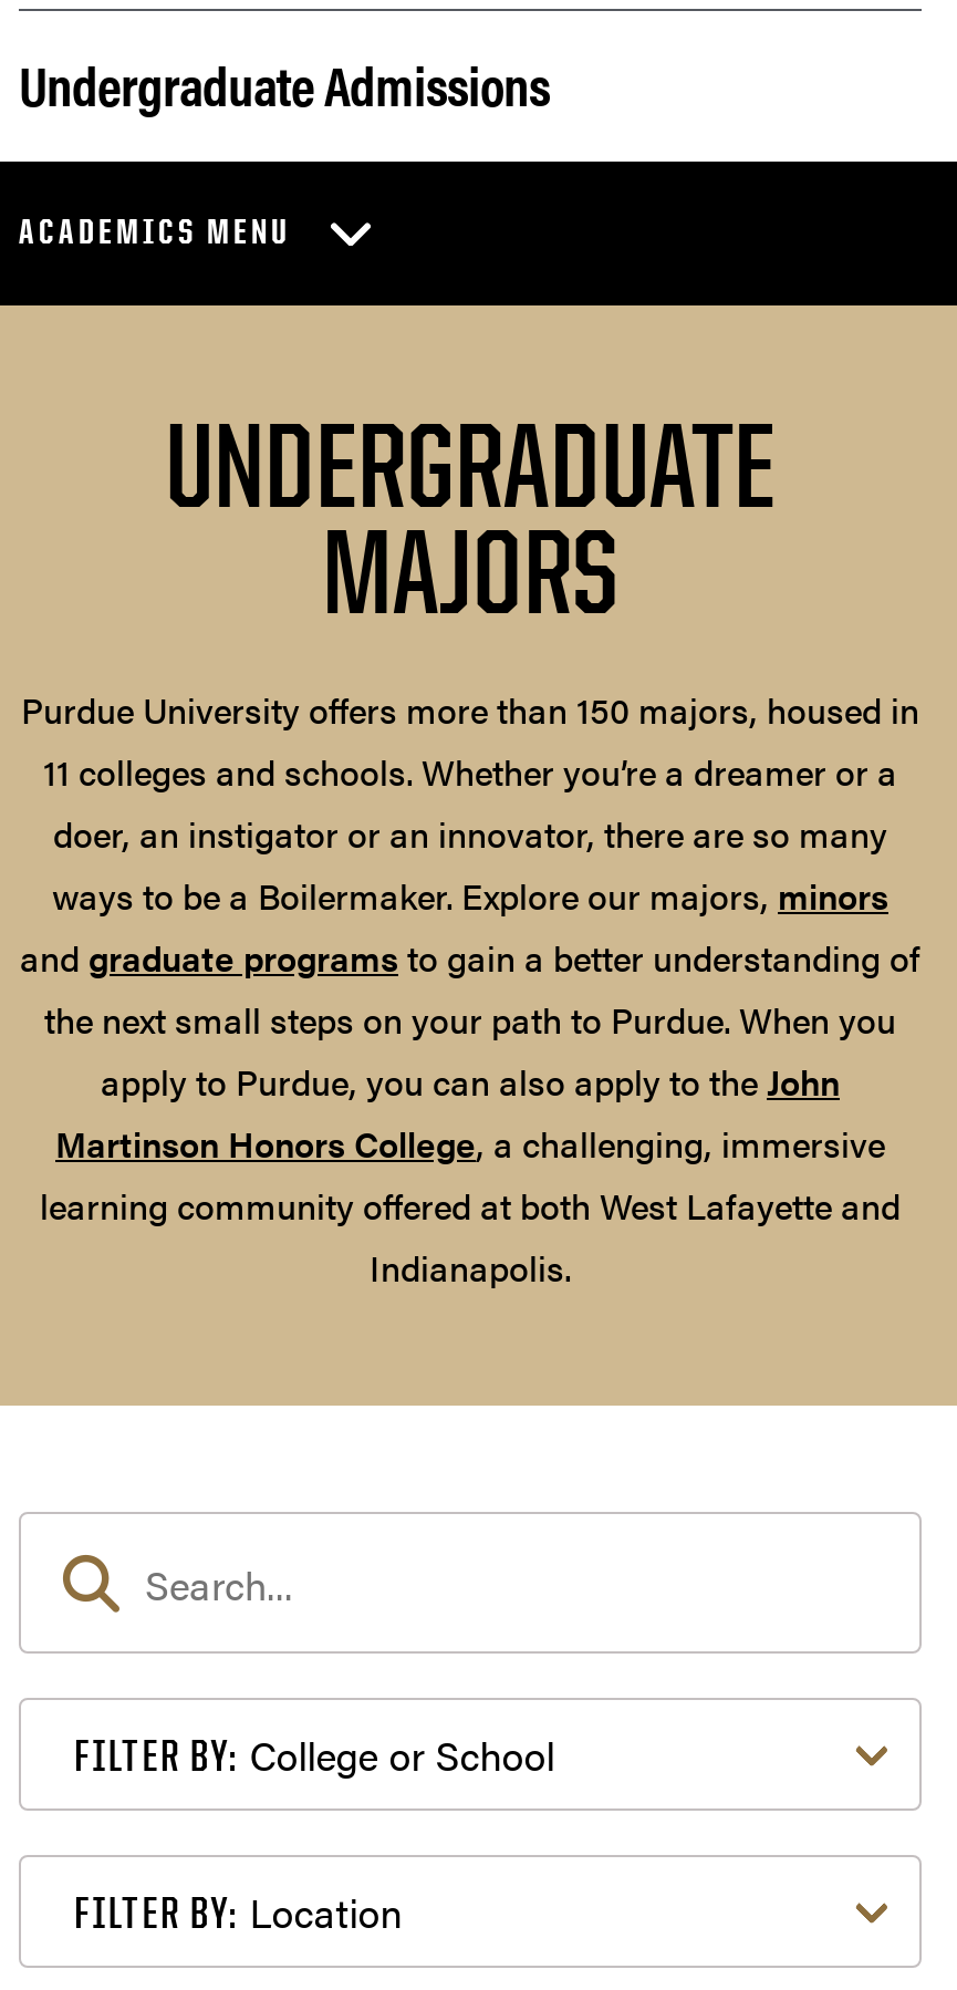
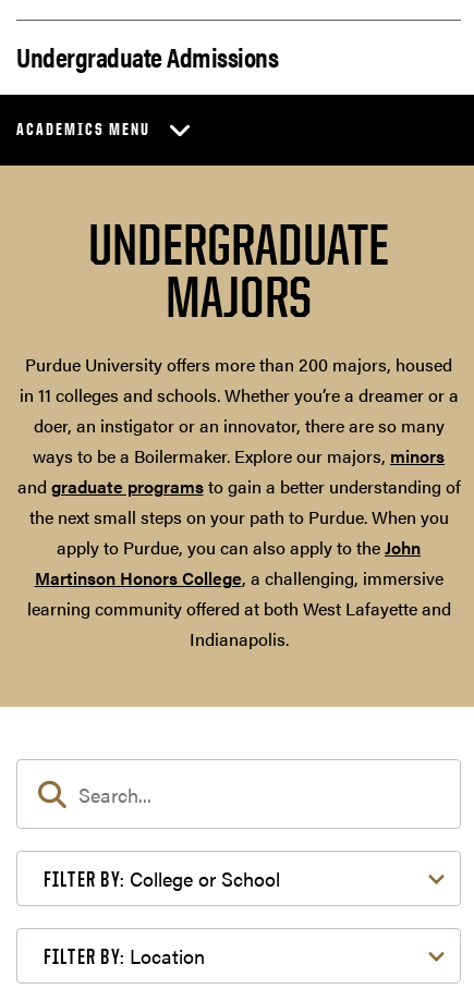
[21,684,919,797] Purdue University offers more than 150 majors, housed in | 11 colleges and schools. Whether you’re a dreamer or a -> [19,352,458,408] Purdue University offers more than 200 majors, housed | in 11 colleges and schools. Whether you’re a dreamer or a

